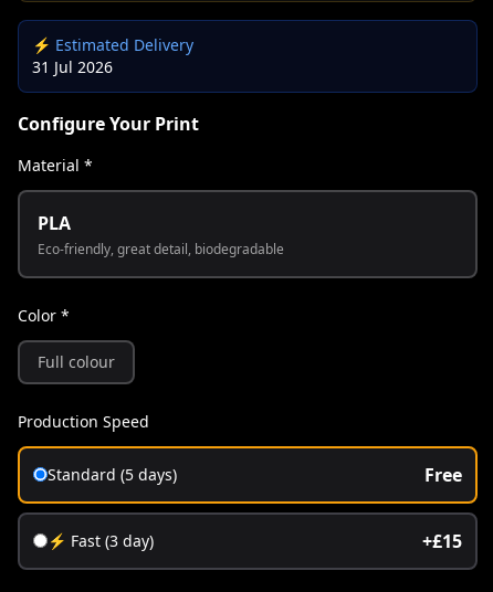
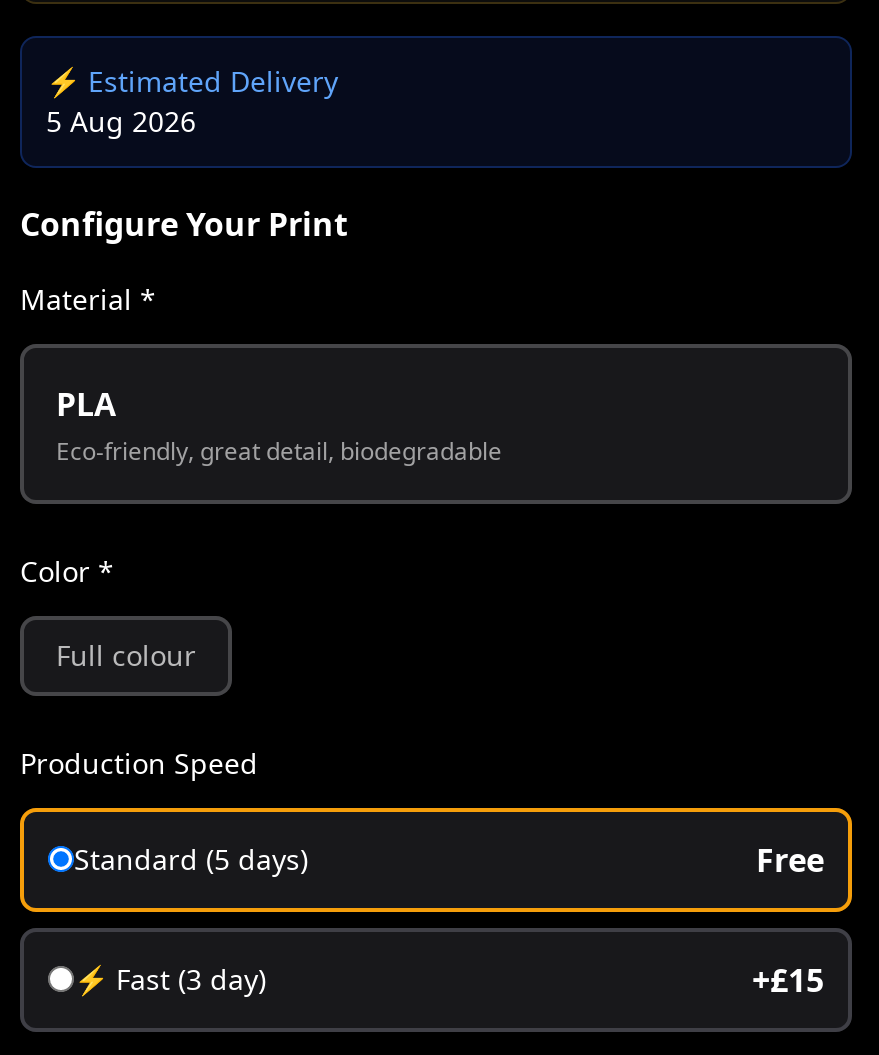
[32,56,113,77] 31 Jul 2026 -> [46,102,196,140] 5 Aug 2026

